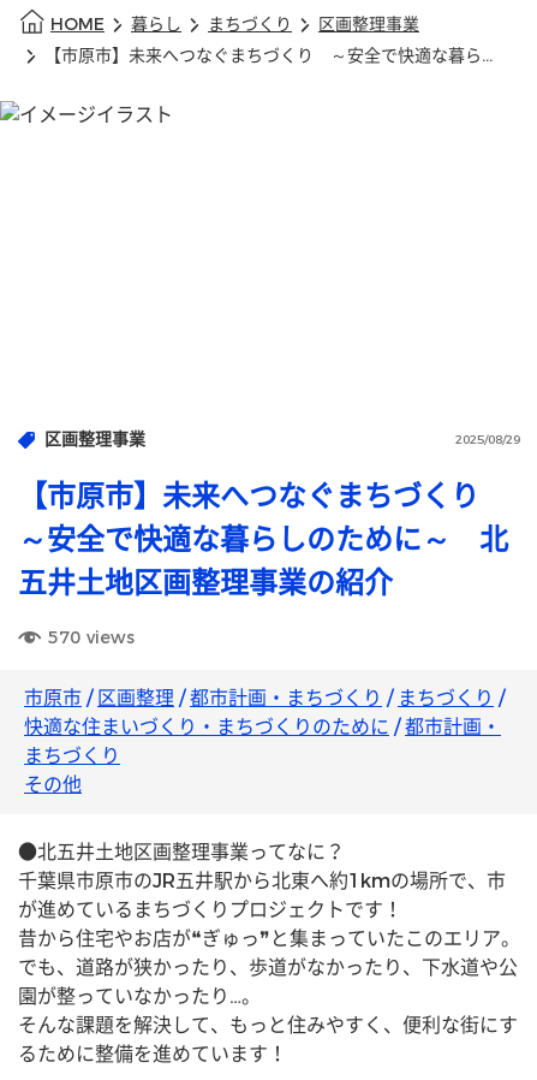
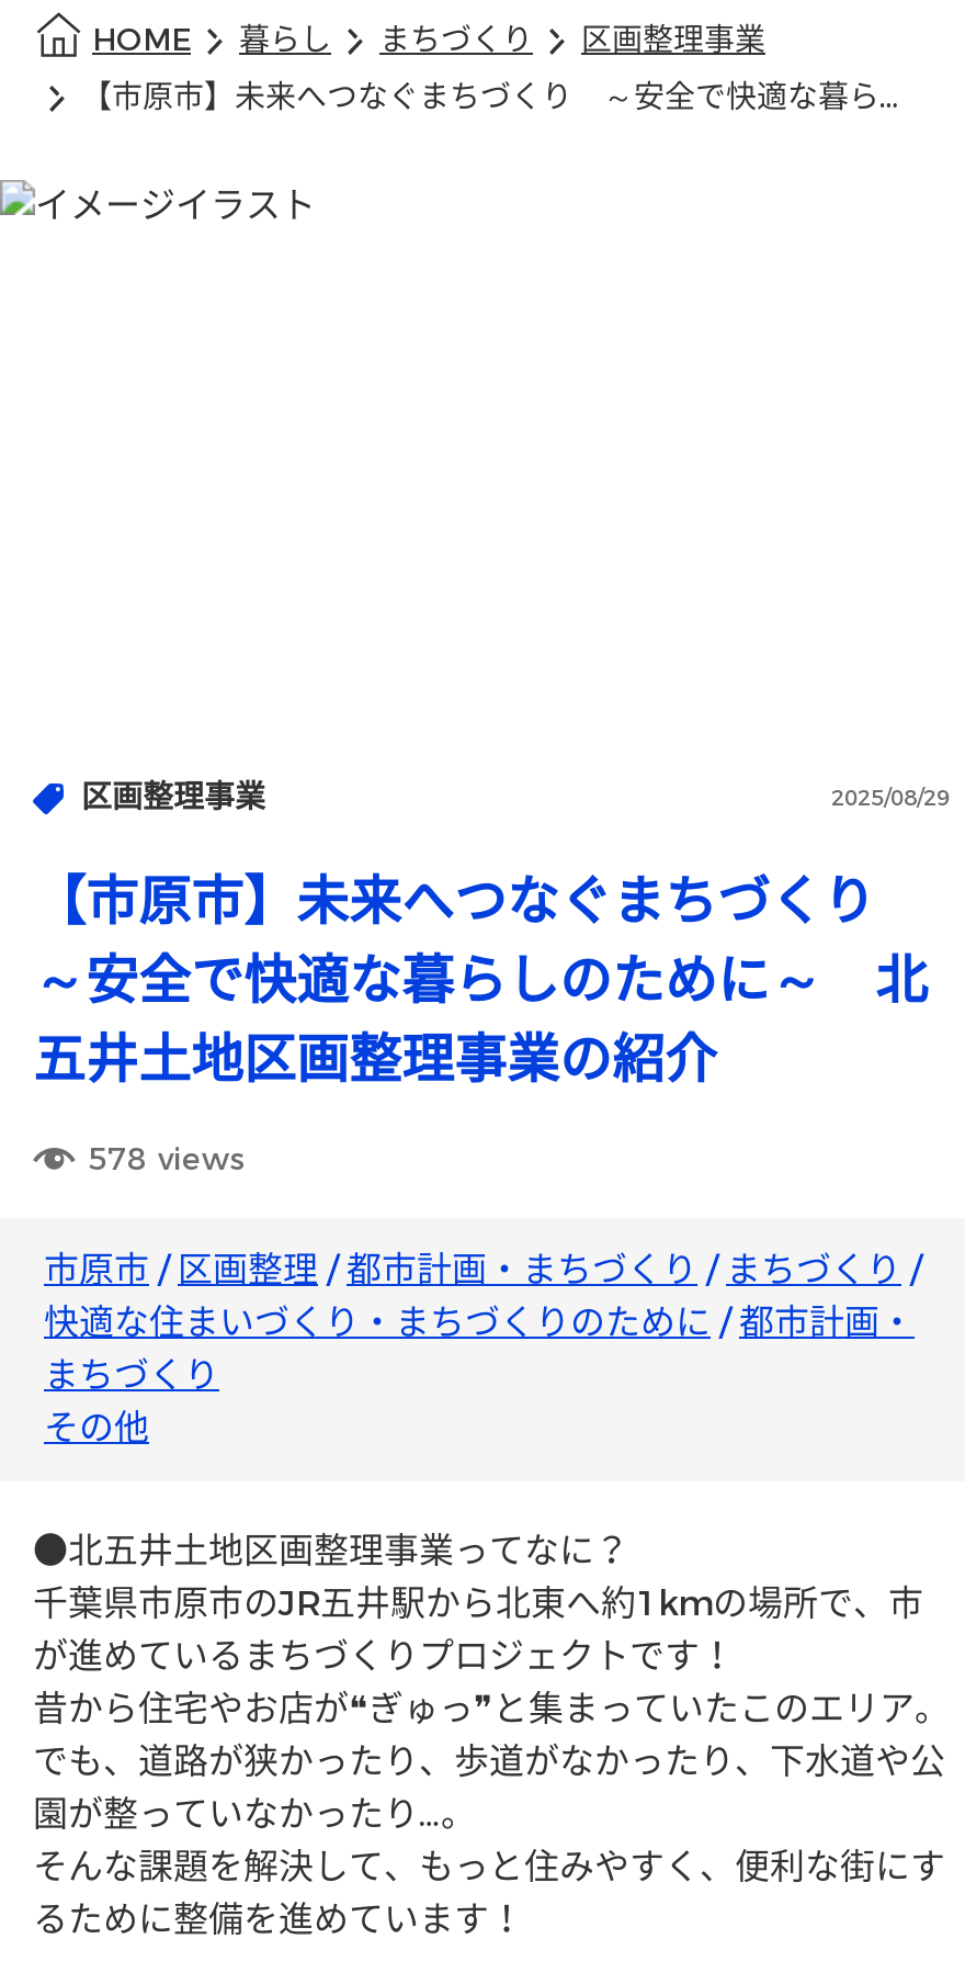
[48,626,135,649] 570 views -> [88,1138,246,1180] 578 views

